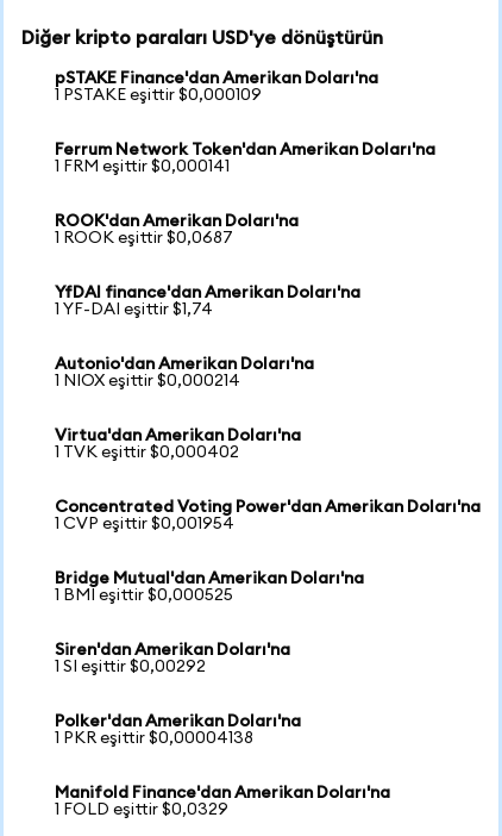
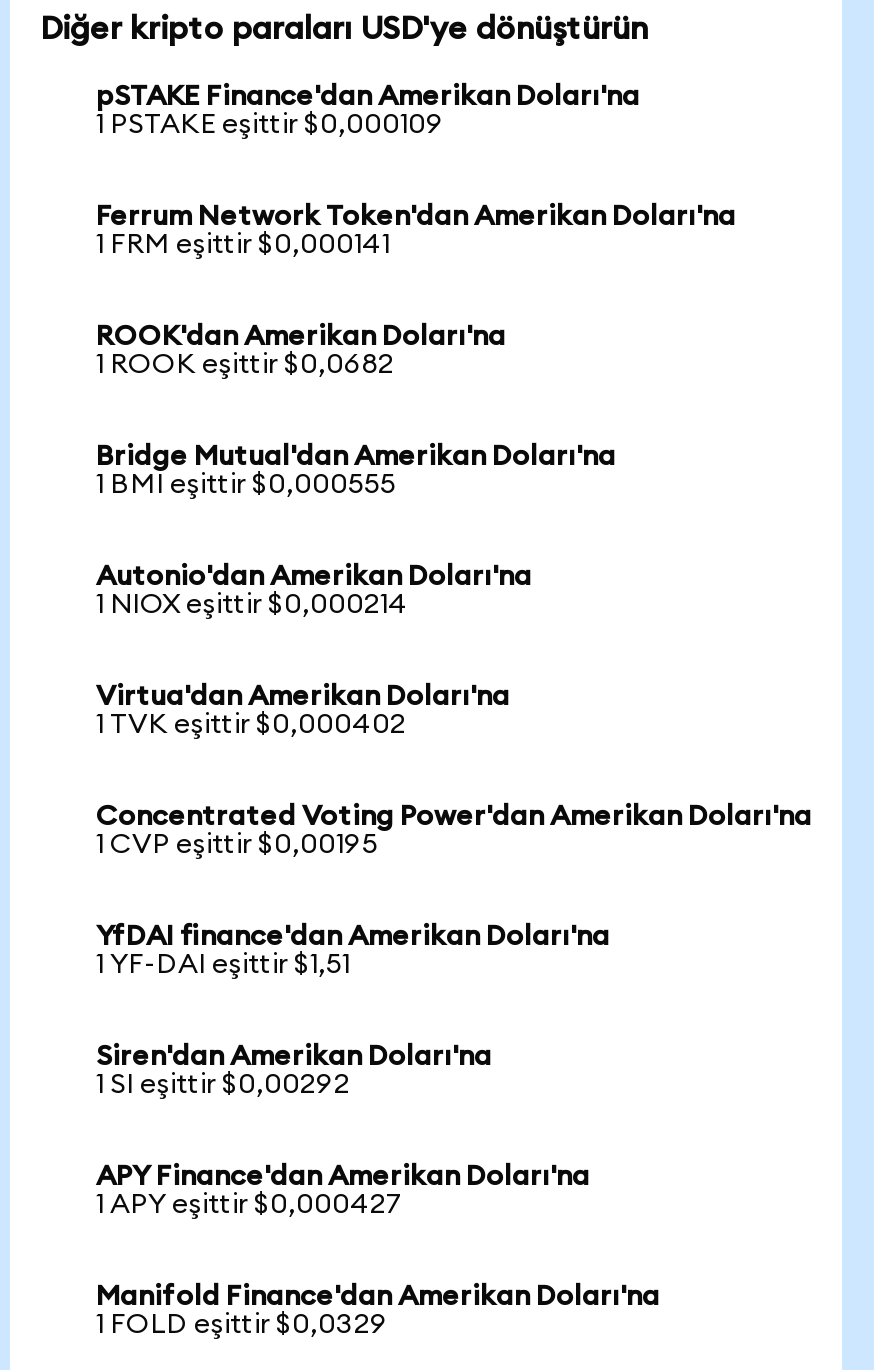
[55,230,233,247] 1 ROOK eşittir $0,0687 -> [96,351,394,379] 1 ROOK eşittir $0,0682
moved [55,285,360,301] -> [96,923,610,951]: YfDAI finance'dan Amerikan Doları'na
[55,301,213,318] 1 YF-DAI eşittir $1,74 -> [96,471,396,499] 1 BMI eşittir $0,000555
[55,516,234,532] 1 CVP eşittir $0,001954 -> [96,831,378,859] 1 CVP eşittir $0,00195
moved [55,570,364,587] -> [96,443,616,471]: Bridge Mutual'dan Amerikan Doları'na
[55,587,233,604] 1 BMI eşittir $0,000525 -> [96,951,350,979] 1 YF-DAI eşittir $1,51
[55,713,301,747] Polker'dan Amerikan Doları'na | 1 PKR eşittir $0,00004138 -> [96,1163,590,1219] APY Finance'dan Amerikan Doları'na | 1 APY eşittir $0,000427

